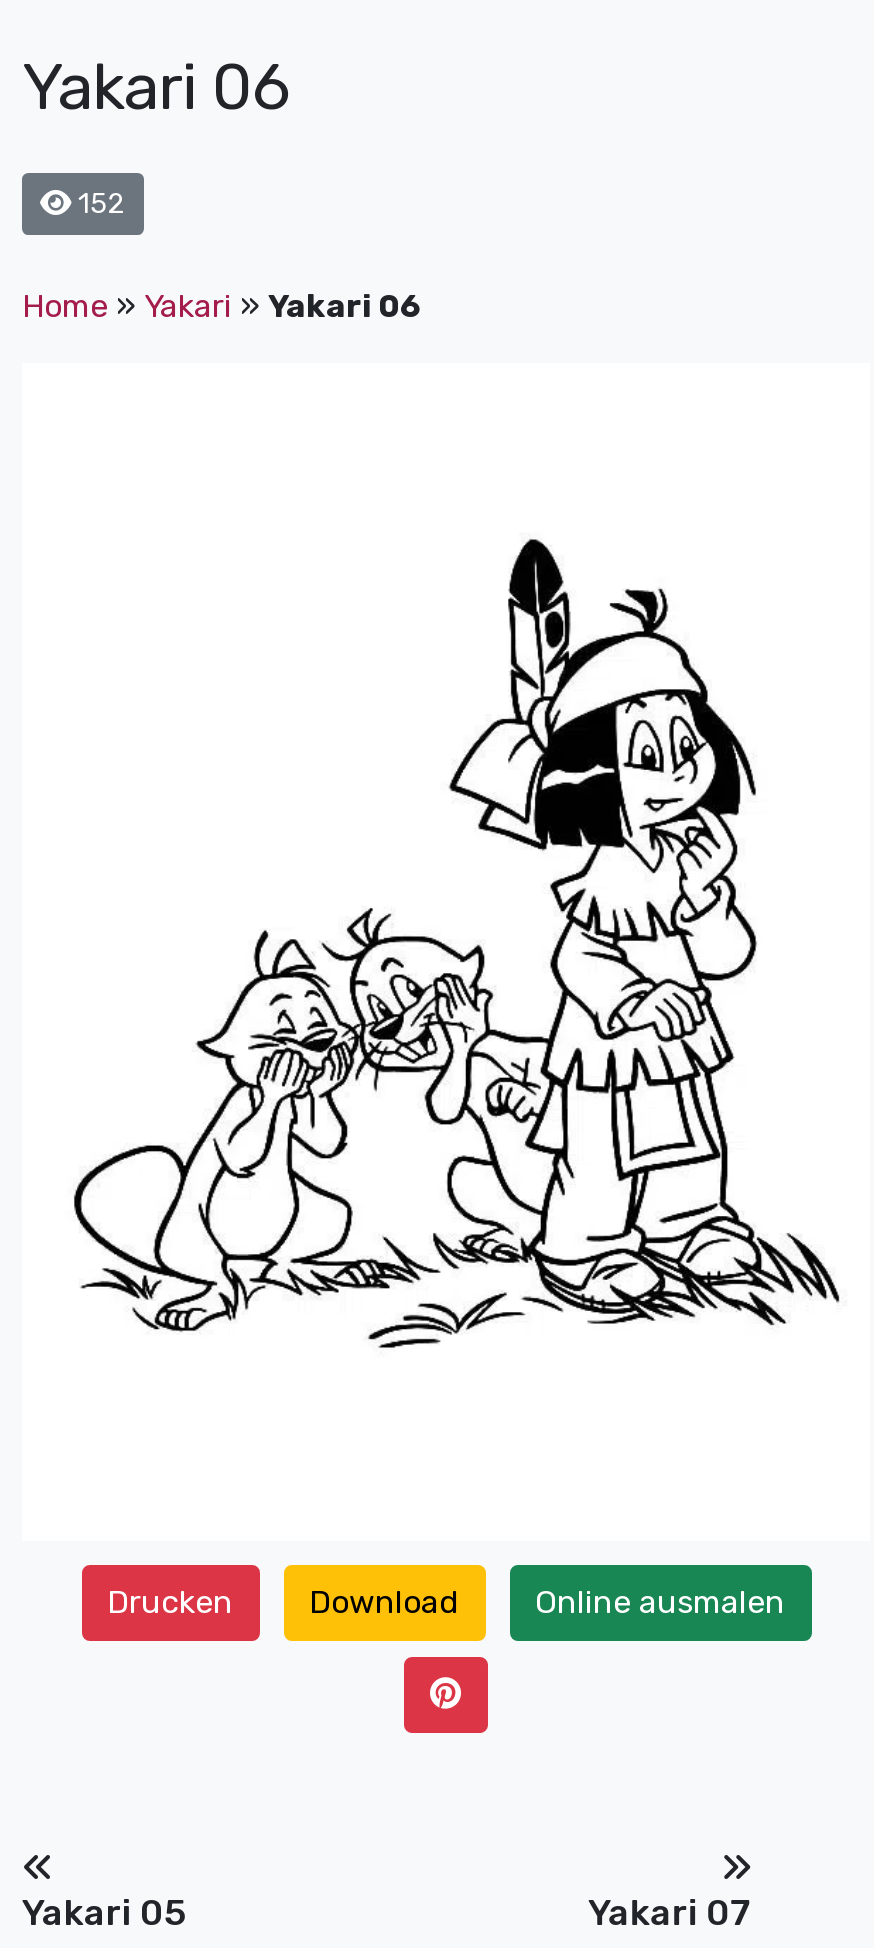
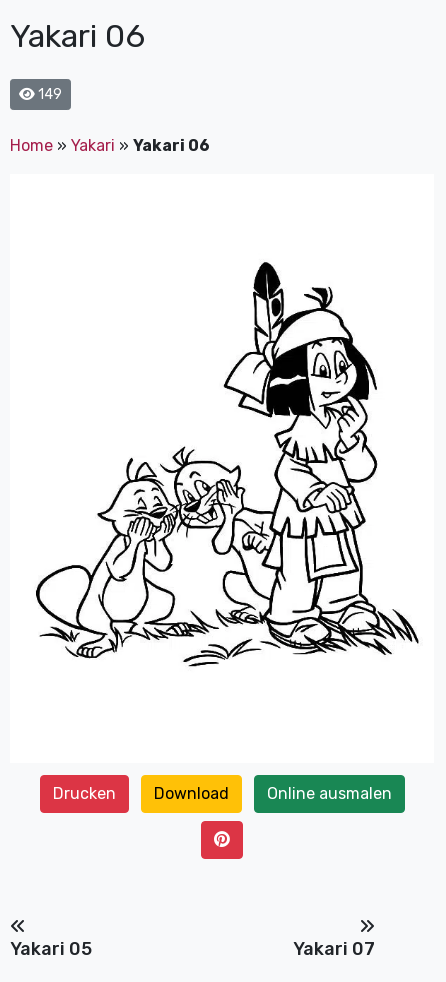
[72,187,126,221] 152 -> [35,86,62,103] 149

